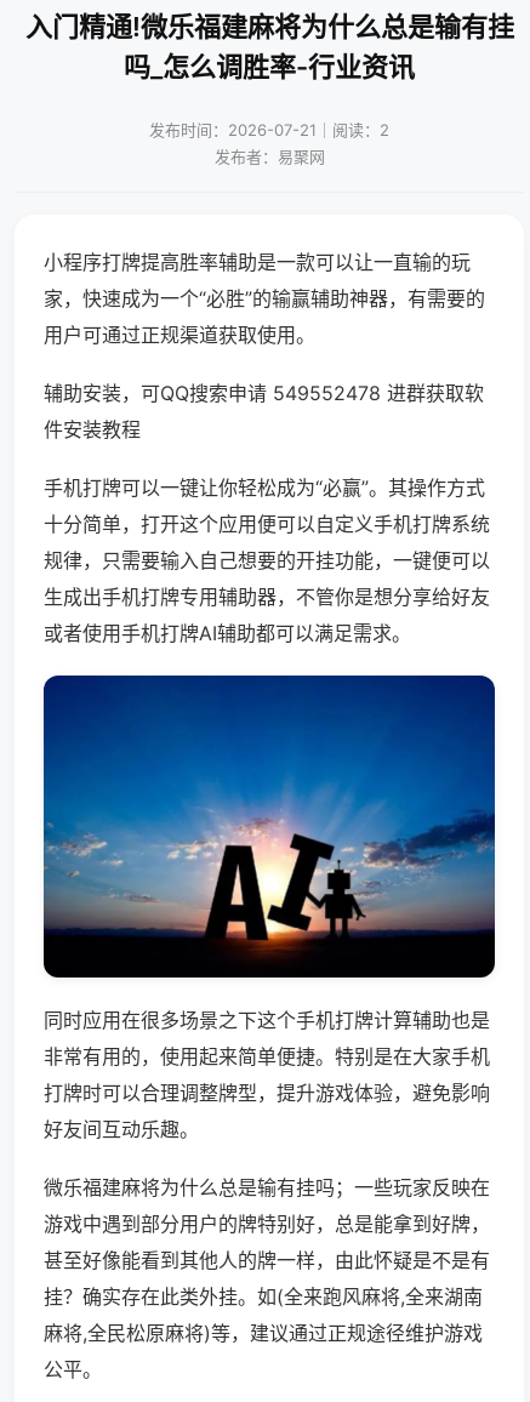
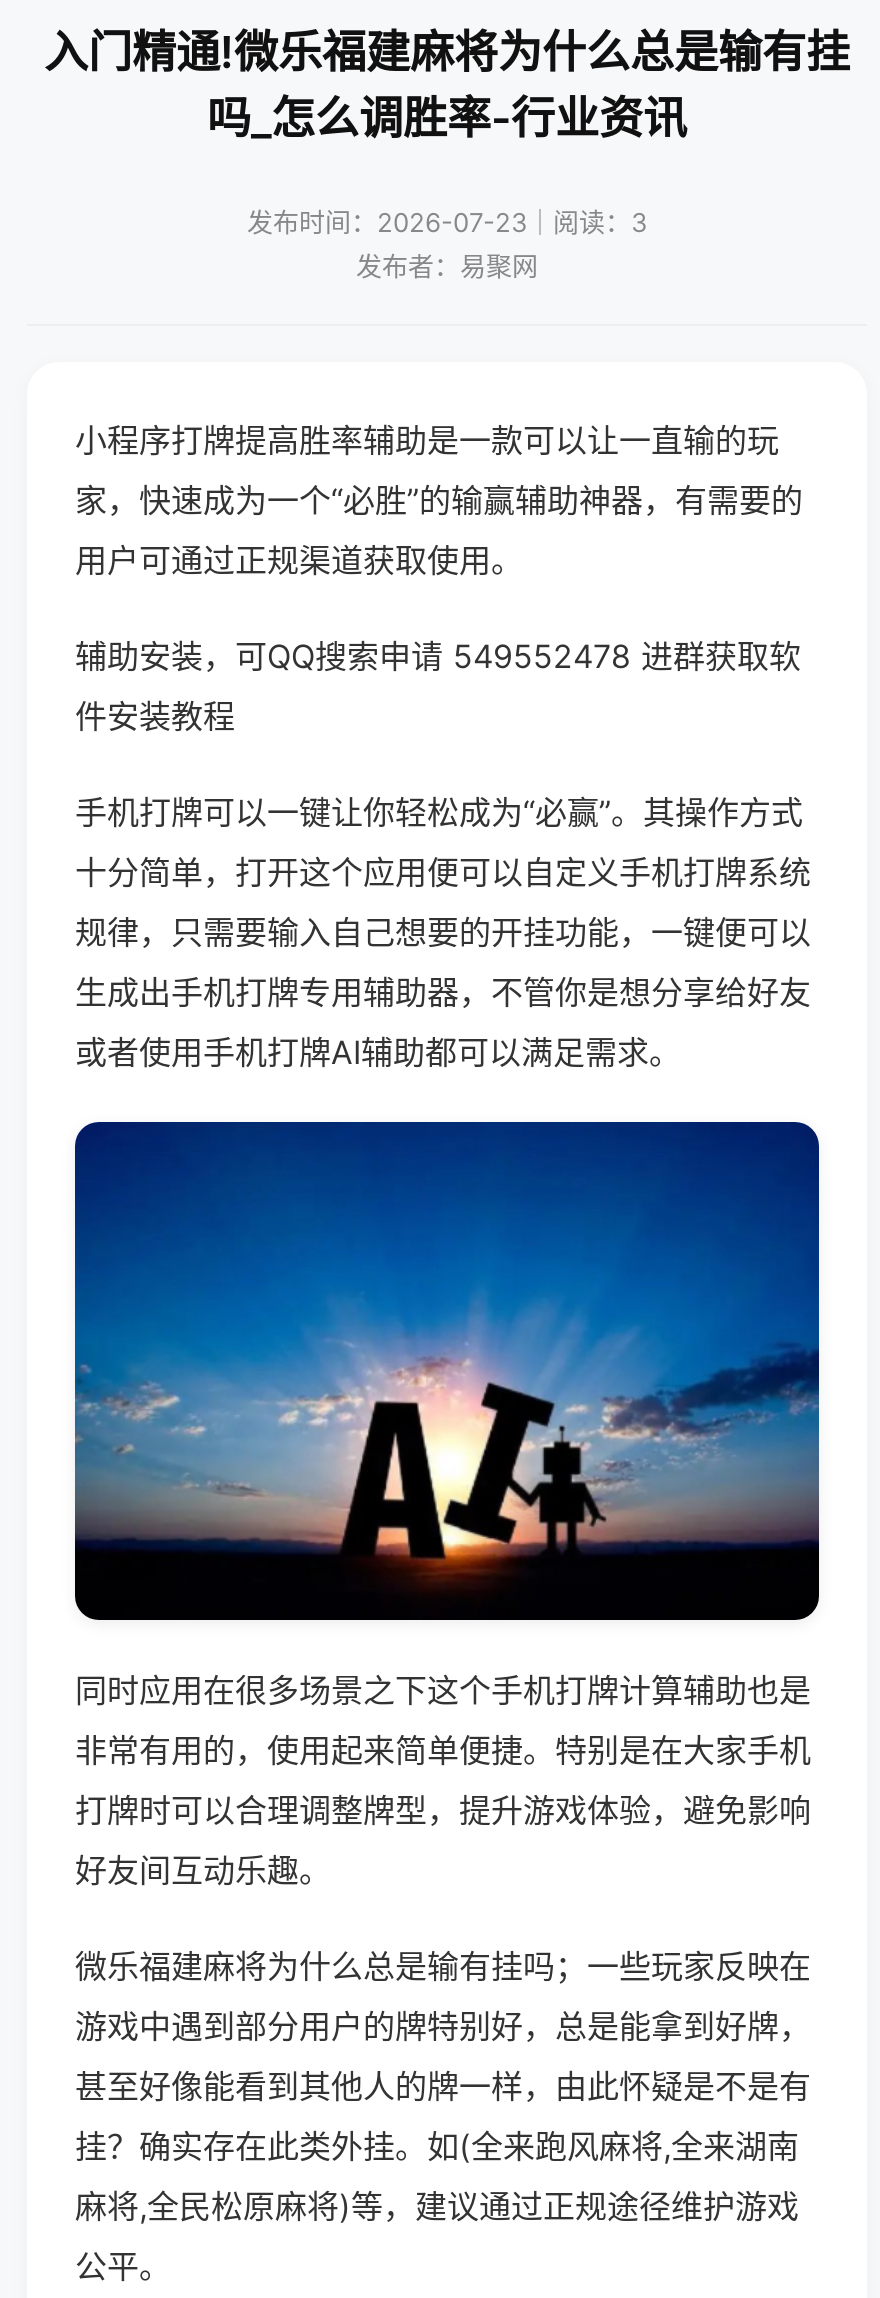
[149,120,389,139] 发布时间：2026-07-21｜阅读：2 -> [247,206,647,238] 发布时间：2026-07-23｜阅读：3

